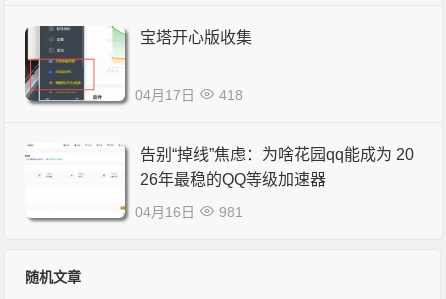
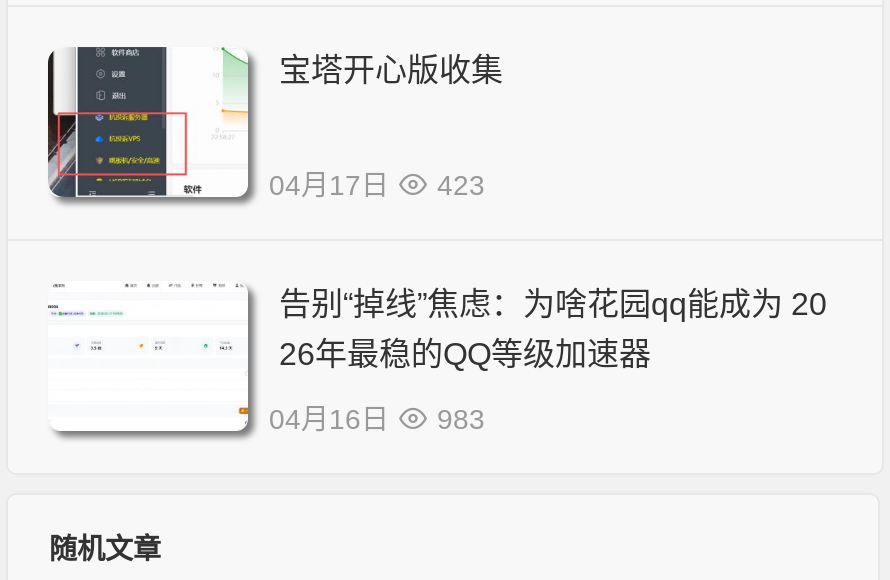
[135,87,243,103] 04月17日 418 -> [269,169,485,201] 04月17日 423
[135,204,243,220] 04月16日 981 -> [269,403,485,435] 04月16日 983

